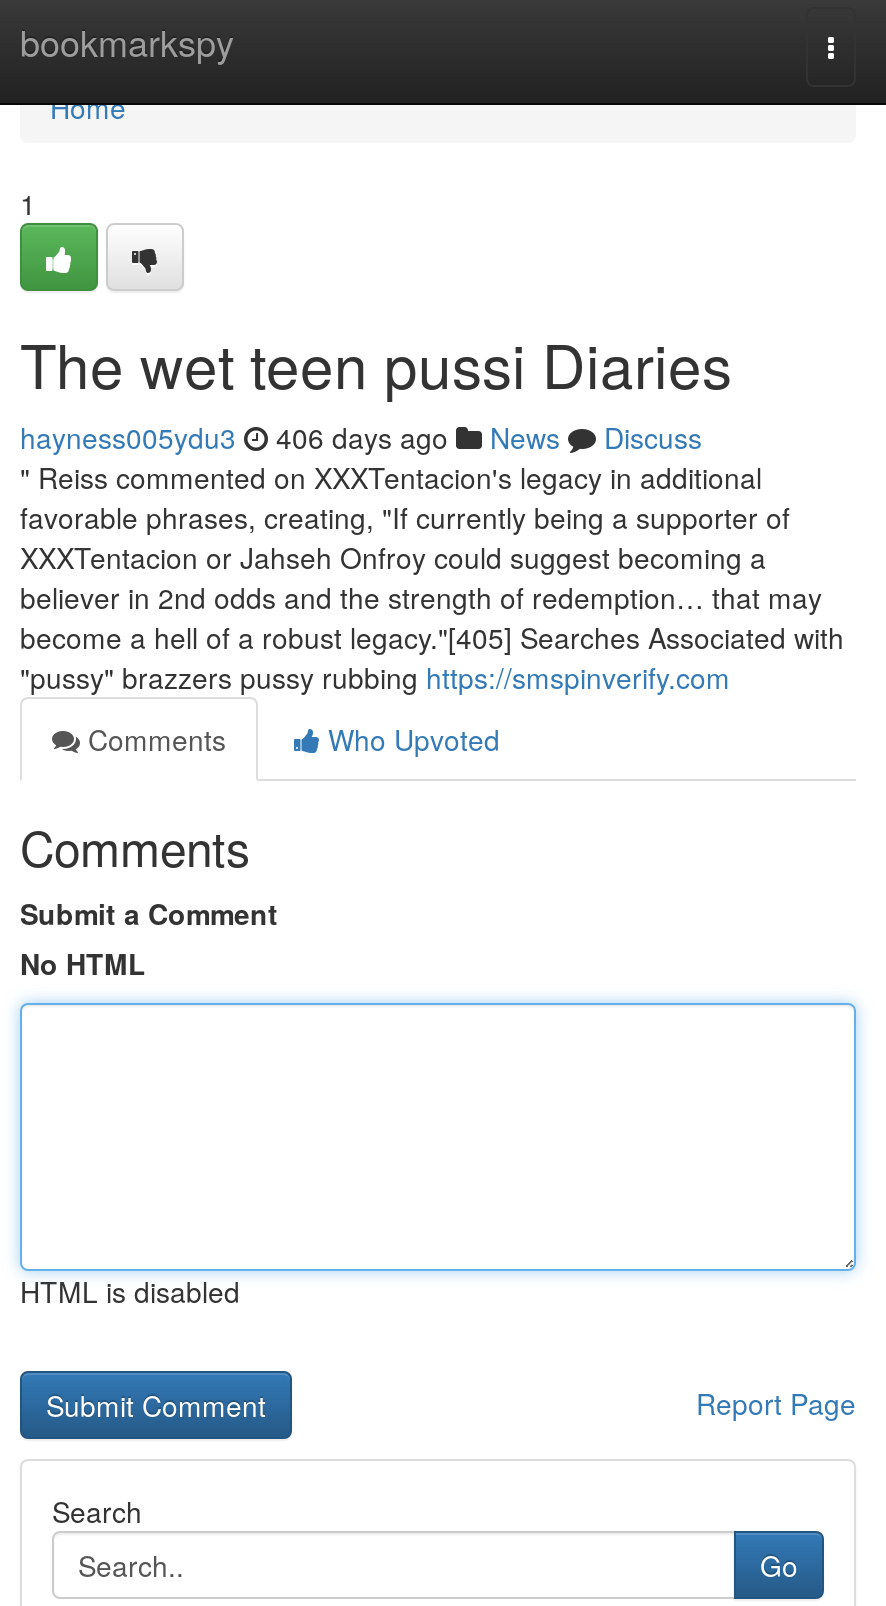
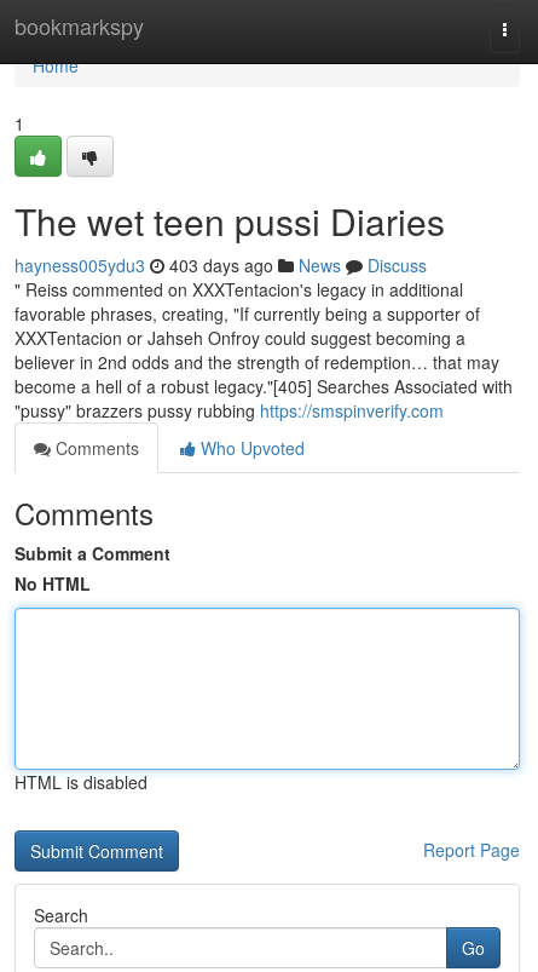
[20,417,702,457] hayness005ydu3 406 days ago News Discuss -> [15,253,427,277] hayness005ydu3 403 days ago News Discuss

